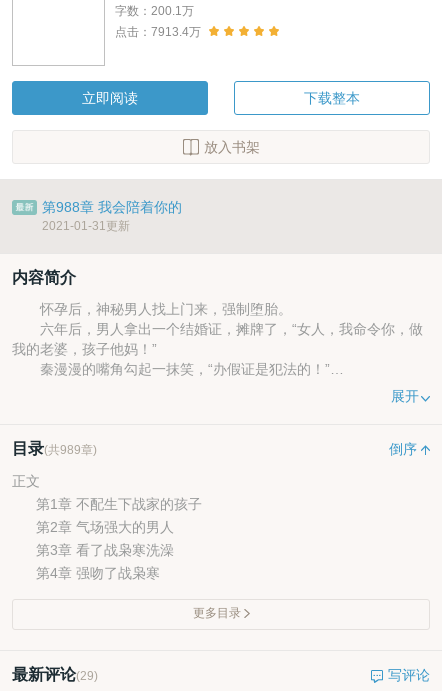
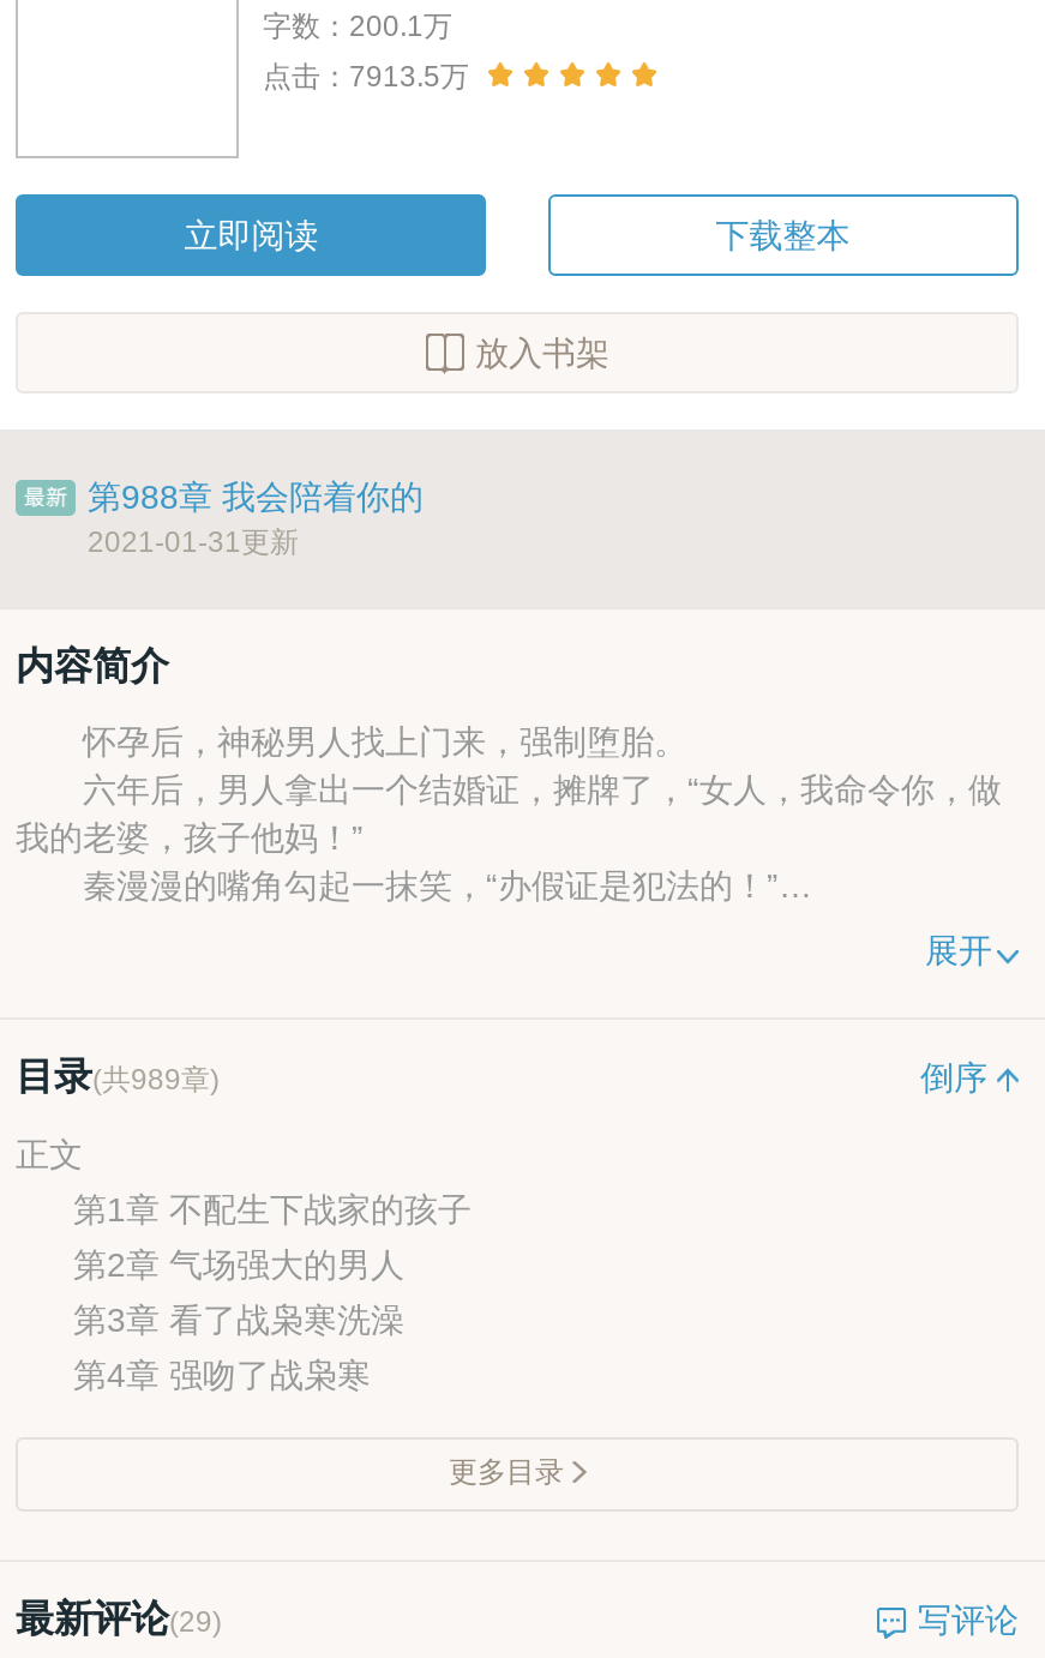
[115,25,204,39] 点击：7913.4万 -> [263,60,476,94] 点击：7913.5万

